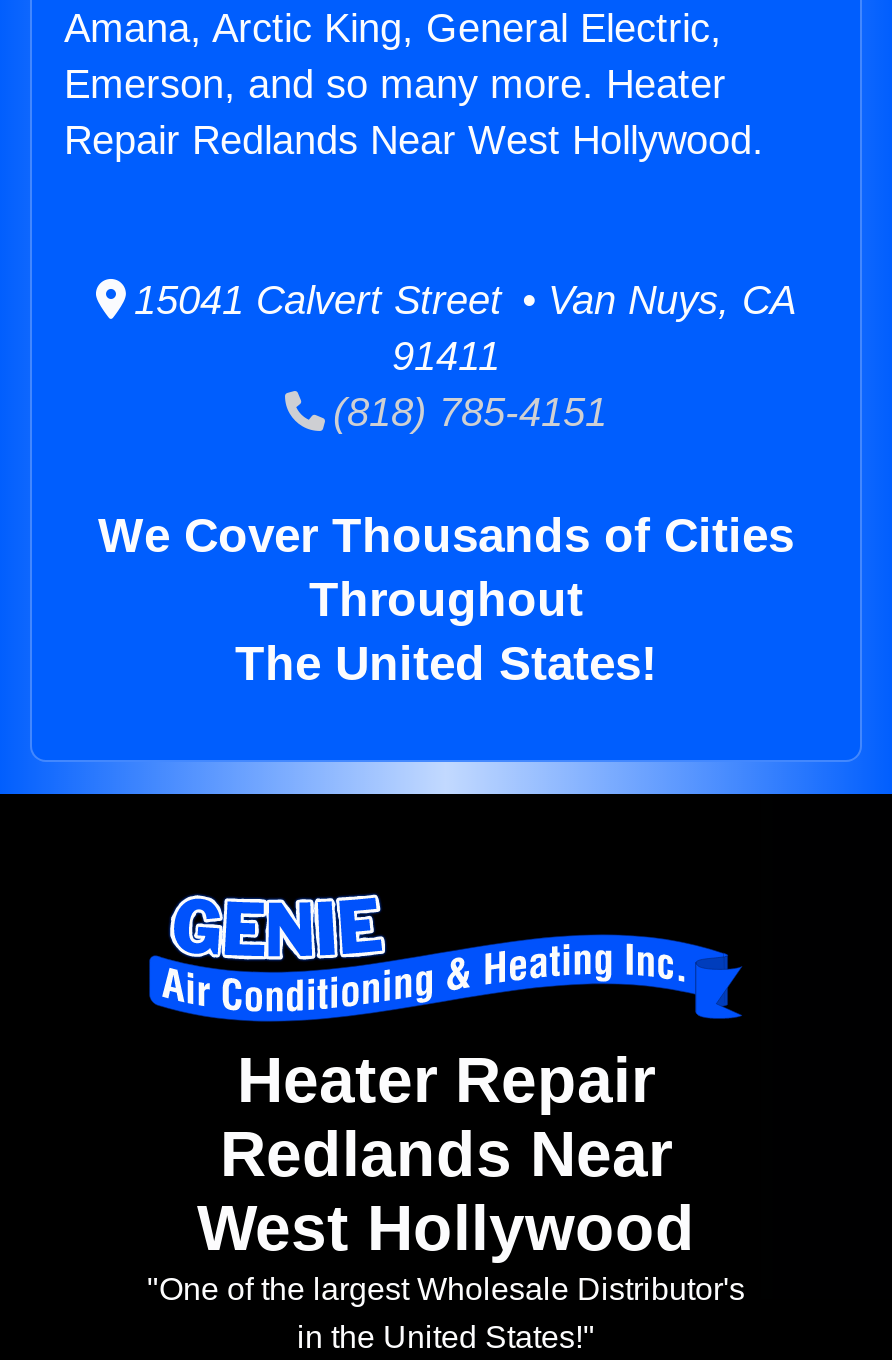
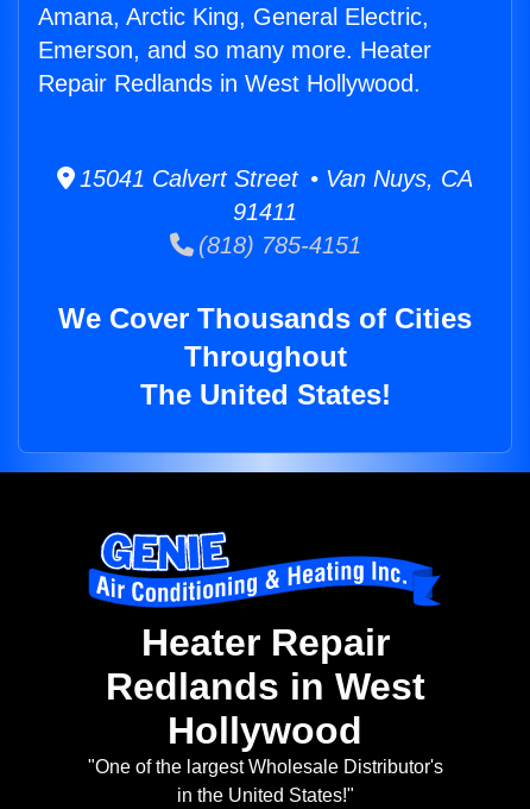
[64,118,764,162] Repair Redlands Near West Hollywood. -> [38,70,421,96] Repair Redlands in West Hollywood.
[197,1119,695,1265] Redlands Near | West Hollywood -> [105,665,425,752] Redlands in West | Hollywood

